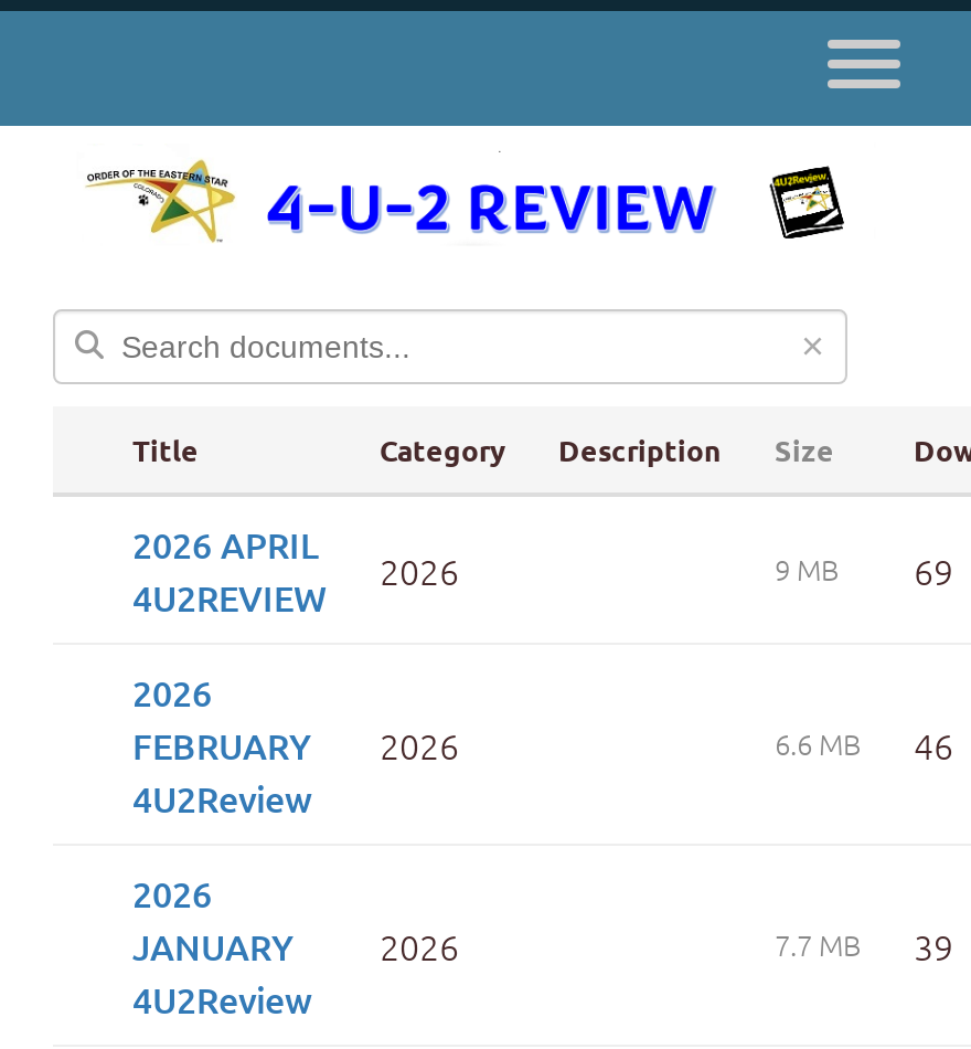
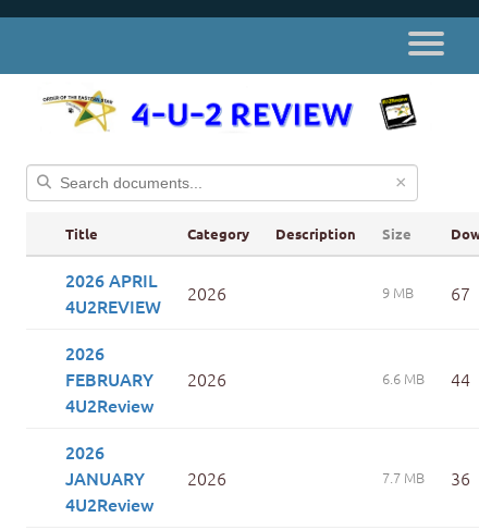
[775,545,953,593] 9 MB 69 -> [382,280,470,304] 9 MB 67
[775,719,953,768] 6.6 MB 46 -> [382,366,470,390] 6.6 MB 44
[775,920,953,969] 7.7 MB 39 -> [382,465,470,489] 7.7 MB 36

